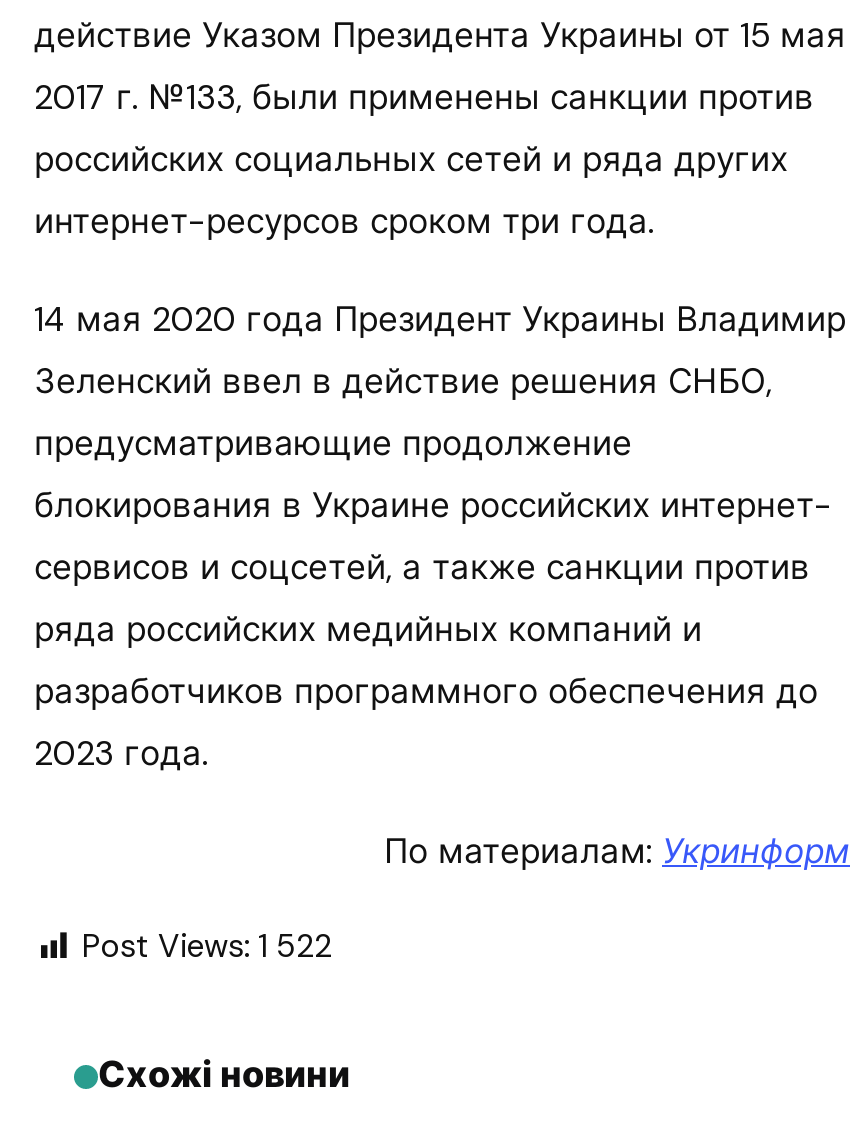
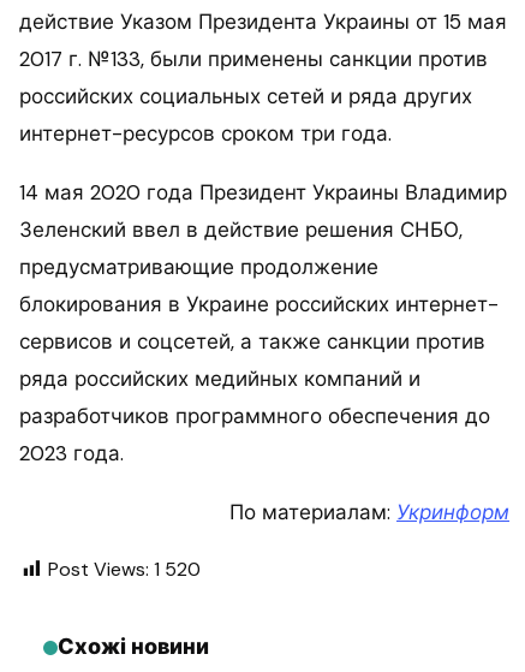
[82,925,332,967] Post Views: 1 522 -> [48,557,201,582] Post Views: 1 520

